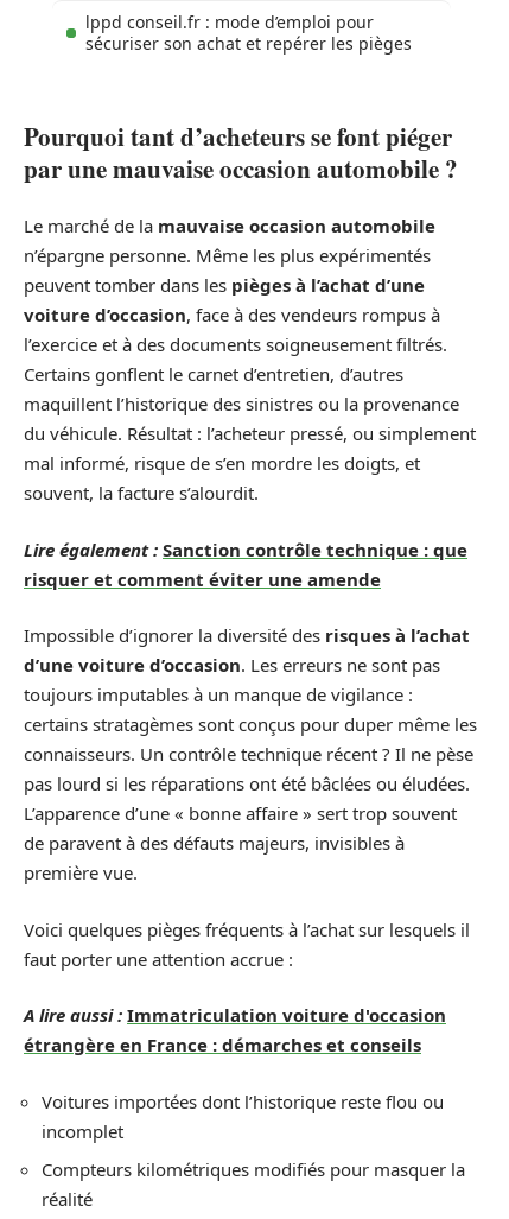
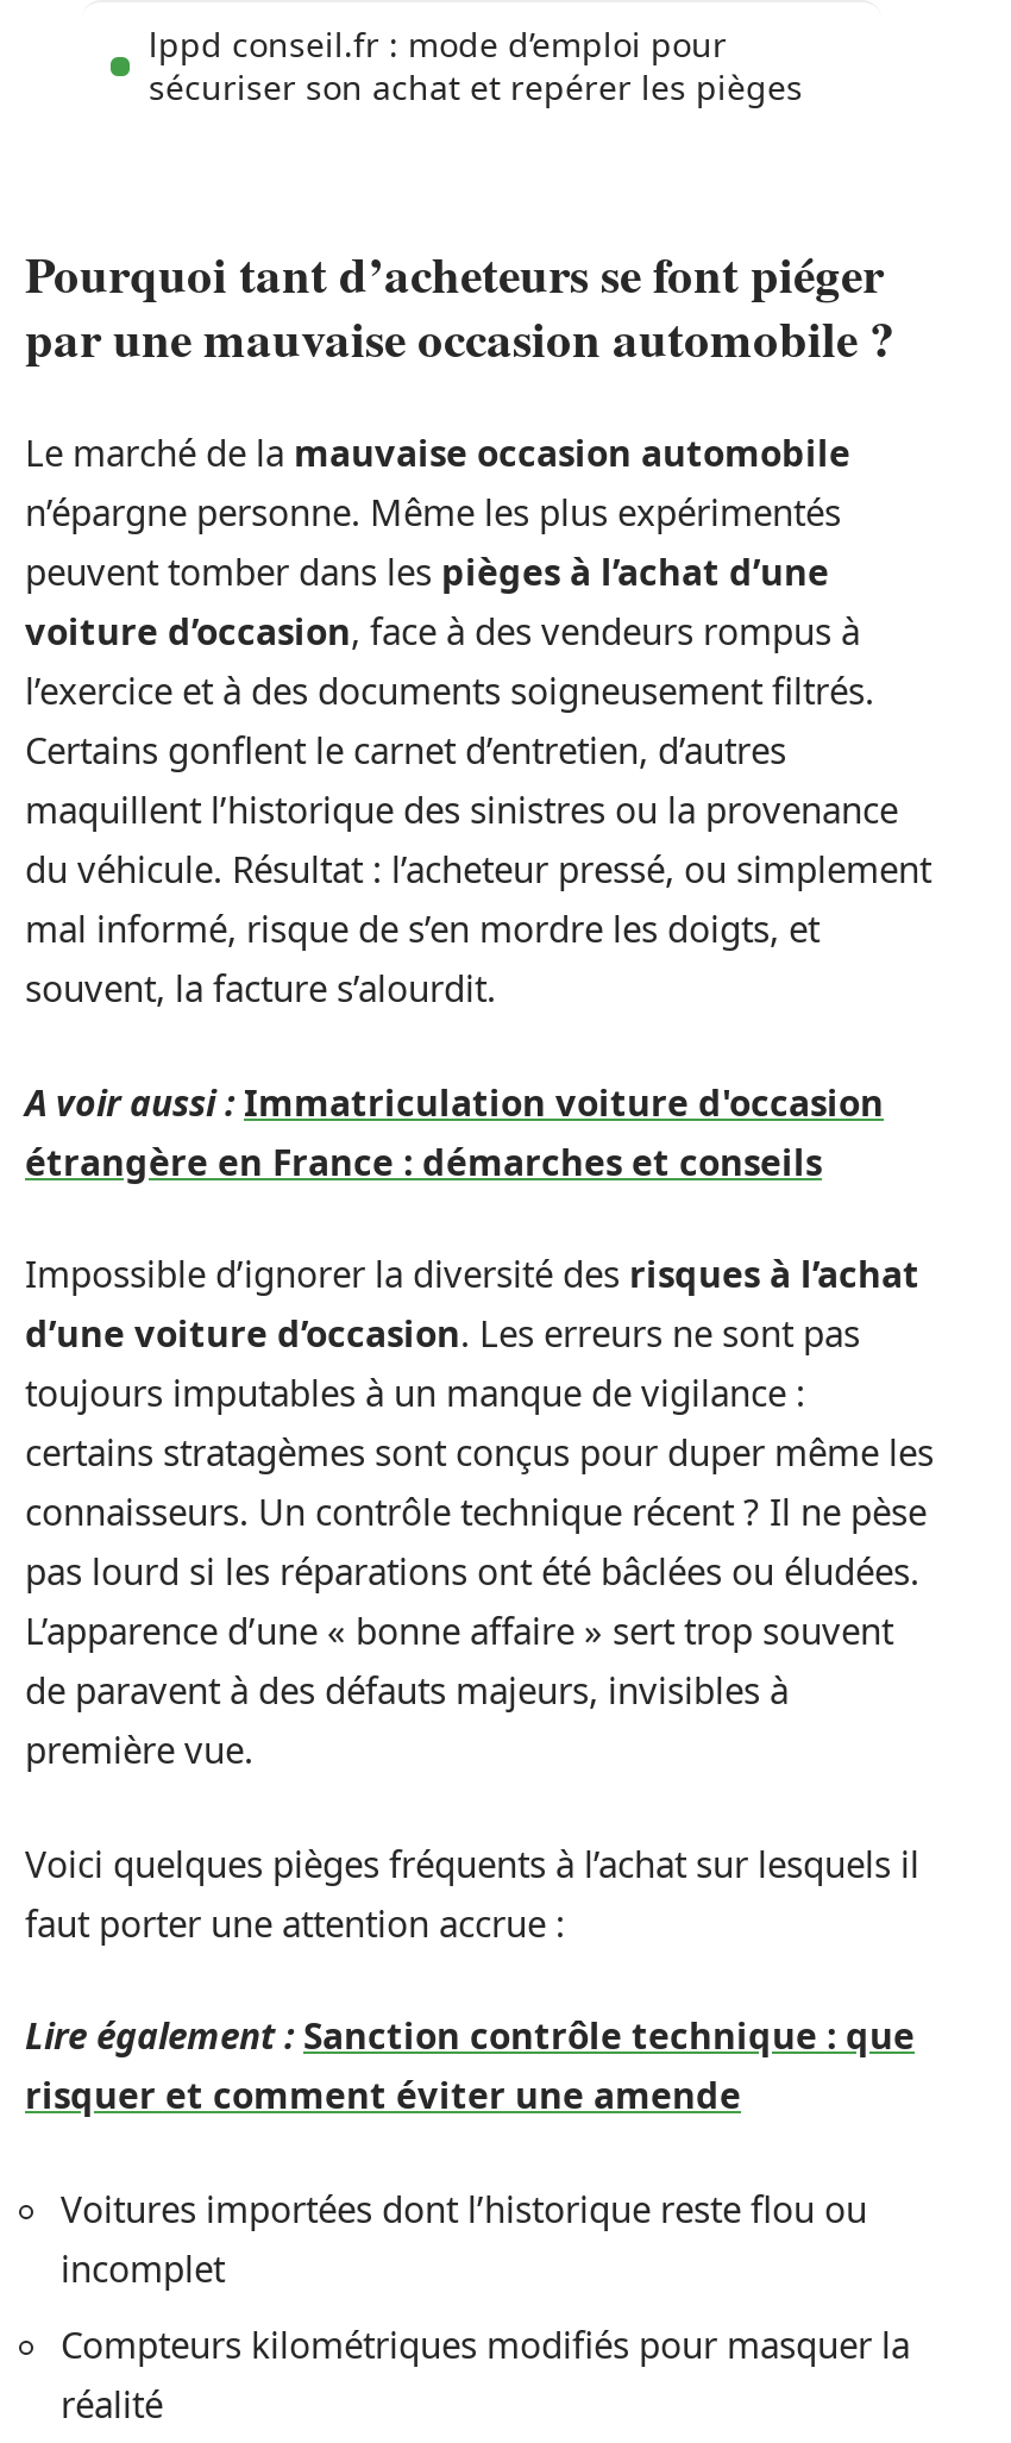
none -> [25,1078,884,1125] A voir aussi : Immatriculation voiture d'occasion
moved [24,537,467,591] -> [25,2012,915,2119]: Lire également : Sanction contrôle technique : que | risquer et comment éviter une amende
[24,1003,446,1027] A lire aussi : Immatriculation voiture d'occasion -> none
moved [24,1033,421,1057] -> [25,1137,822,1185]: étrangère en France : démarches et conseils

